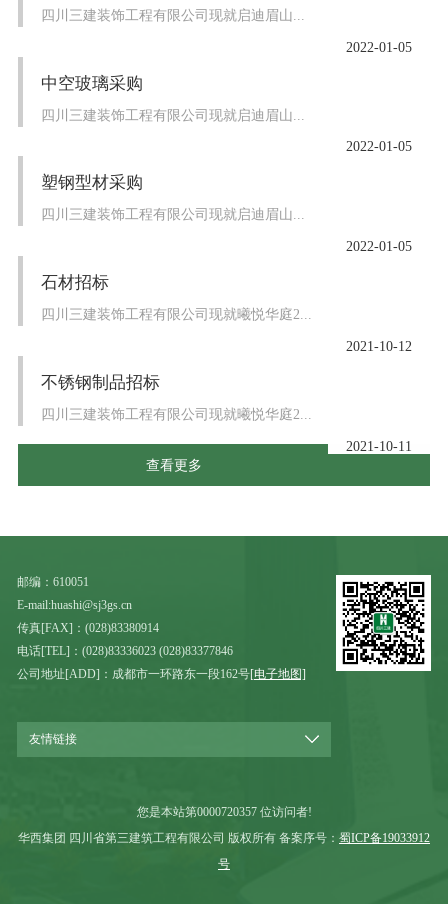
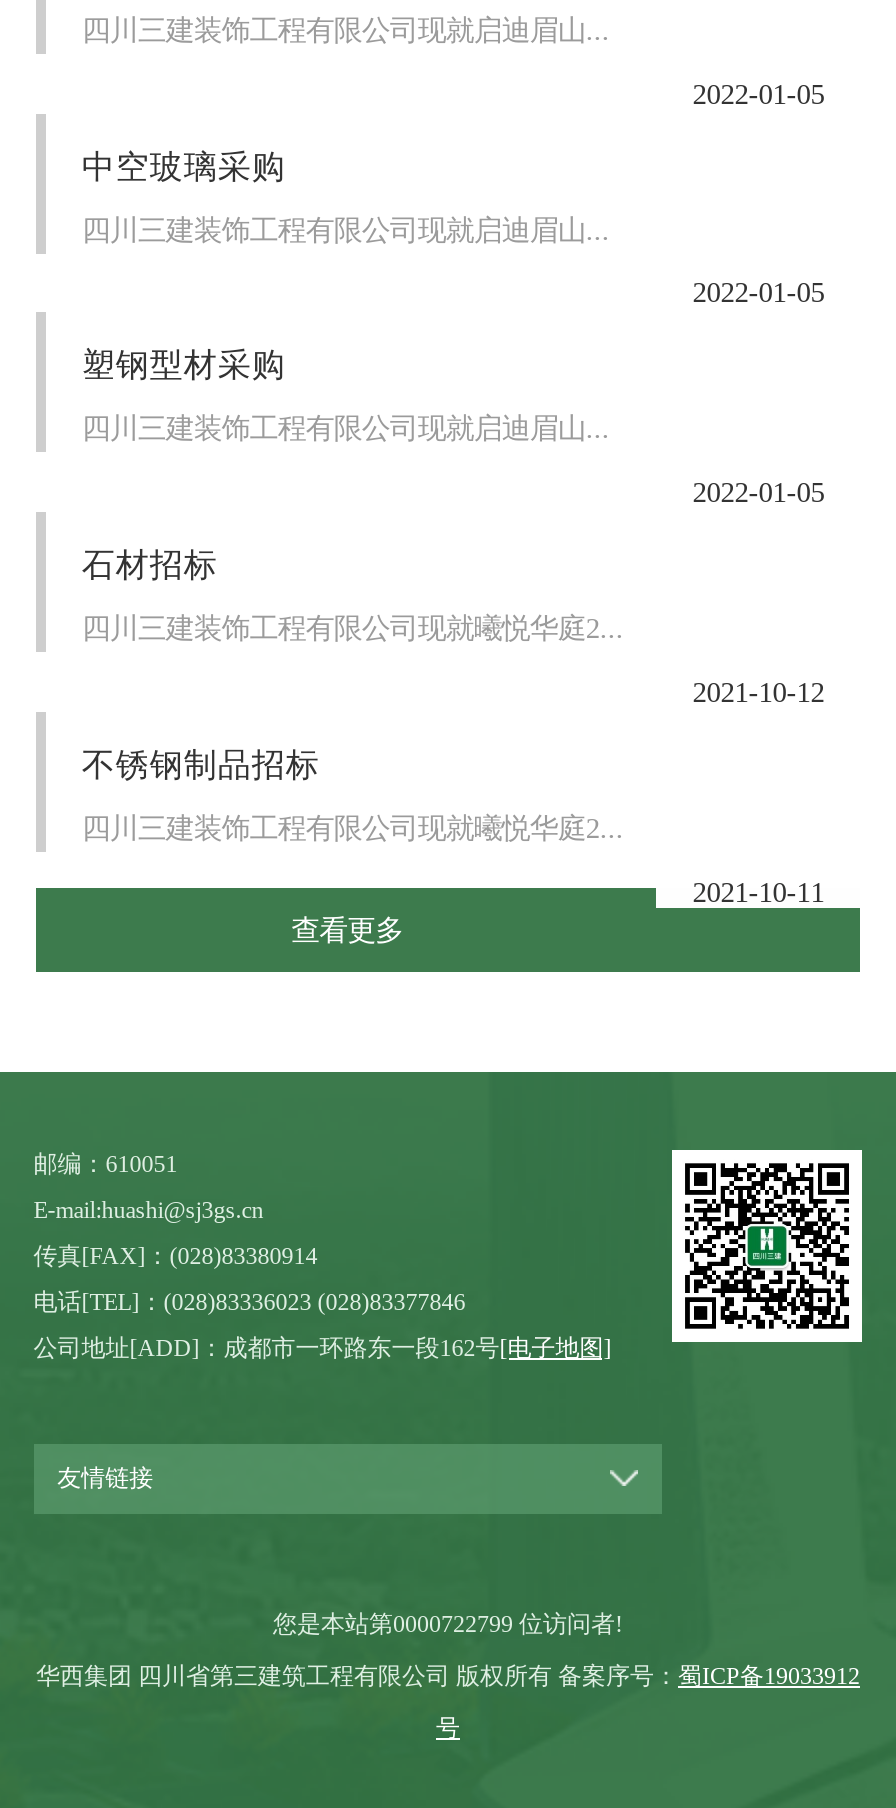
[136,805,311,819] 您是本站第0000720357 位访问者! -> [273,1610,623,1638] 您是本站第0000722799 位访问者!

